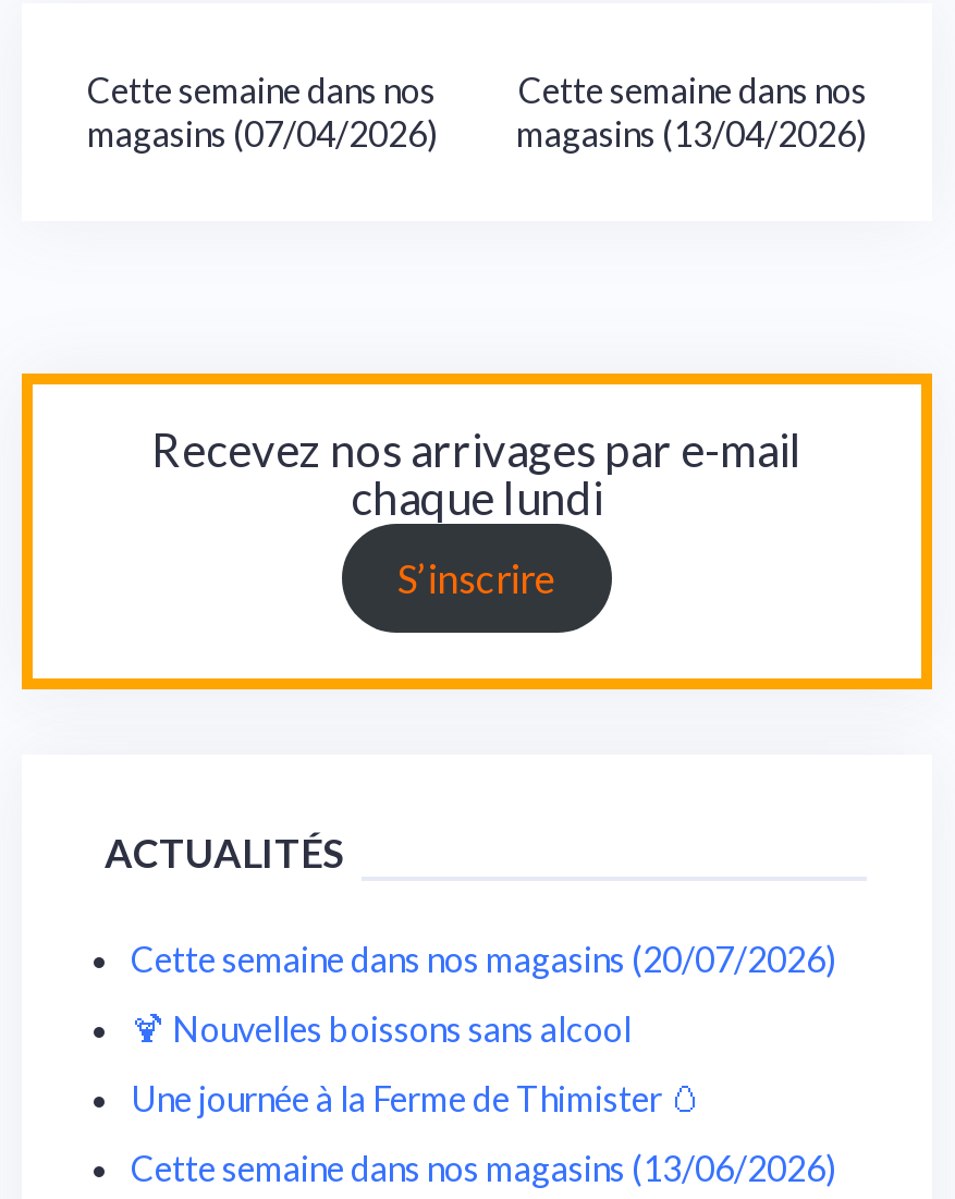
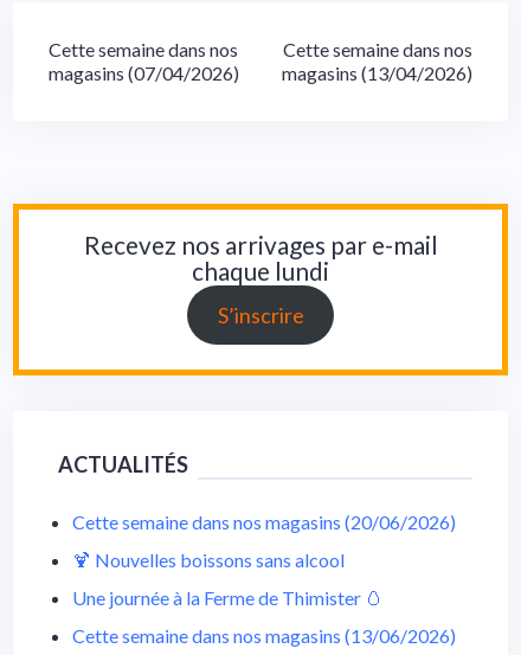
[131,938,836,979] Cette semaine dans nos magasins (20/07/2026) -> [72,511,456,533] Cette semaine dans nos magasins (20/06/2026)

